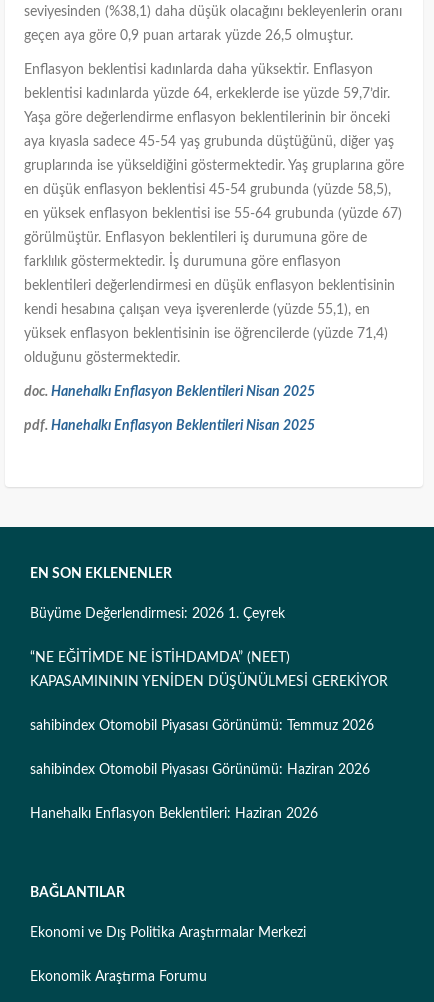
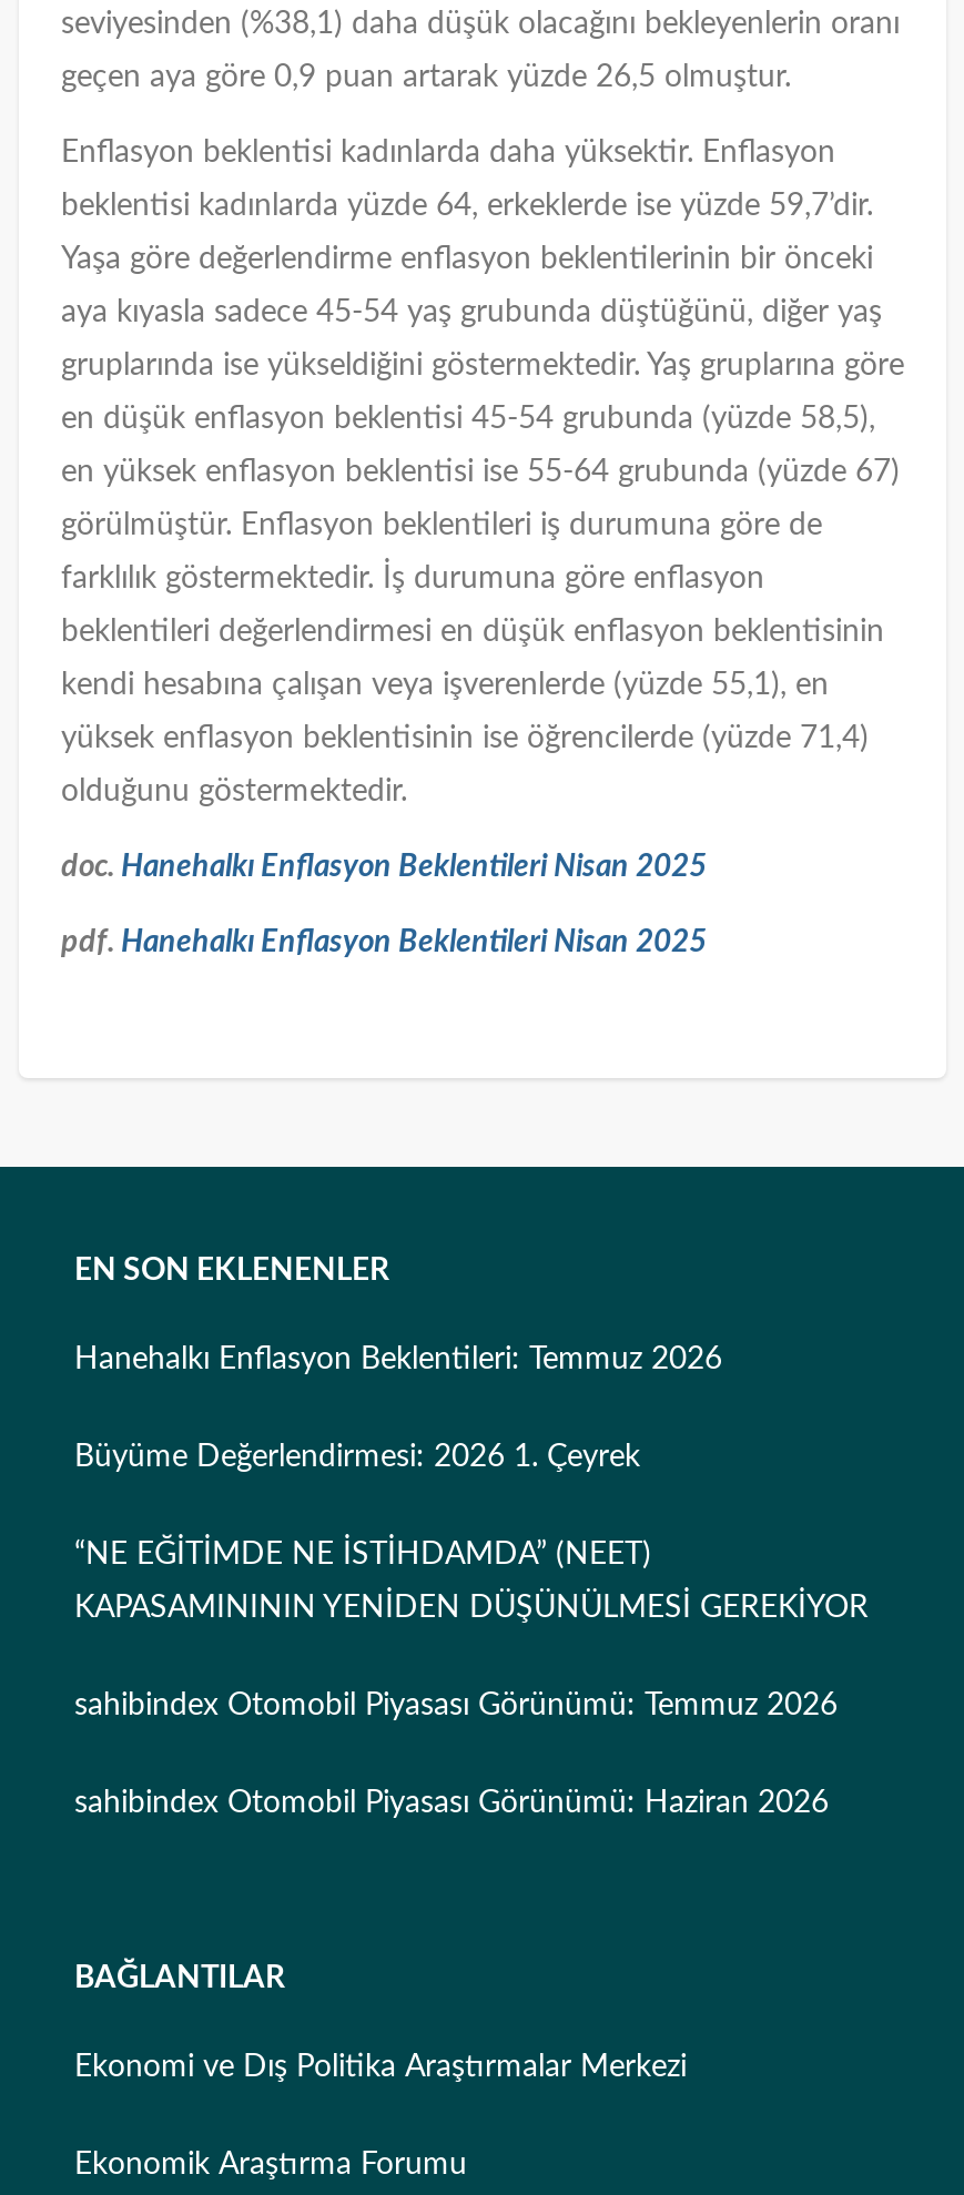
none -> [74,1345,722,1376] Hanehalkı Enflasyon Beklentileri: Temmuz 2026
moved [30,607,388,777] -> [74,1443,869,1820]: Büyüme Değerlendirmesi: 2026 1. Çeyrek | “NE EĞİTİMDE NE İSTİHDAMDA” (NEET) | KAPASAMINININ YENİDEN DÜŞÜNÜLMESİ GEREKİYOR | sahibindex Otomobil Piyasası Görünümü: Temmuz 2026 | sahibindex Otomobil Piyasası Görünümü: Haziran 2026
[30,807,318,821] Hanehalkı Enflasyon Beklentileri: Haziran 2026 -> none

